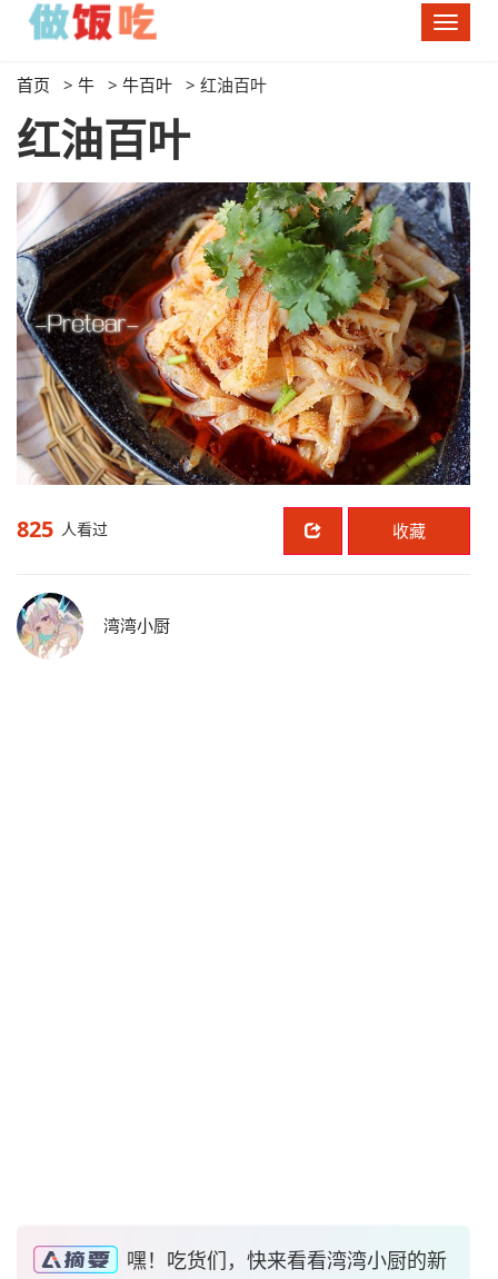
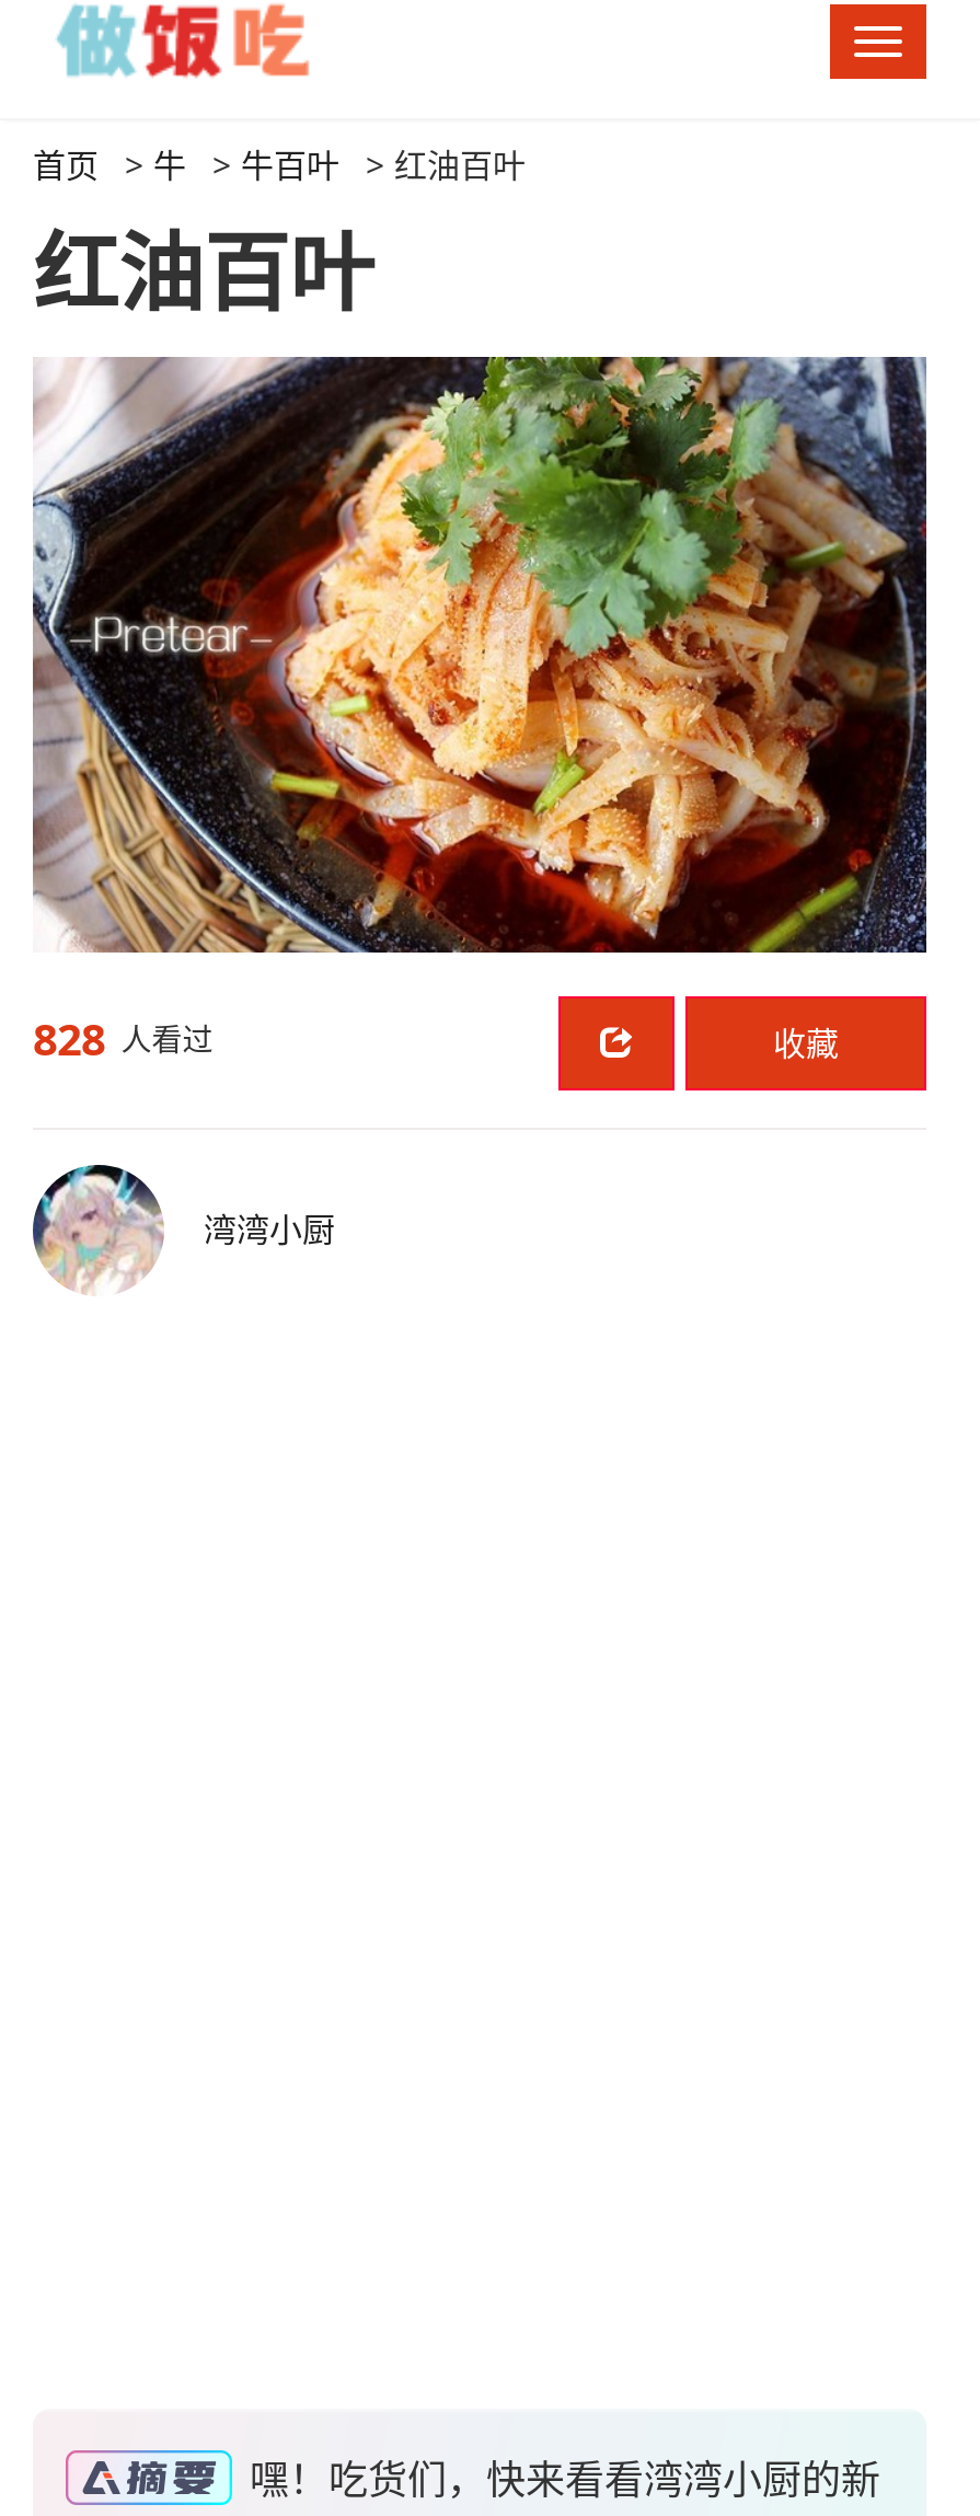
[17,514,108,544] 825 人看过 -> [33,1009,213,1069] 828 人看过

